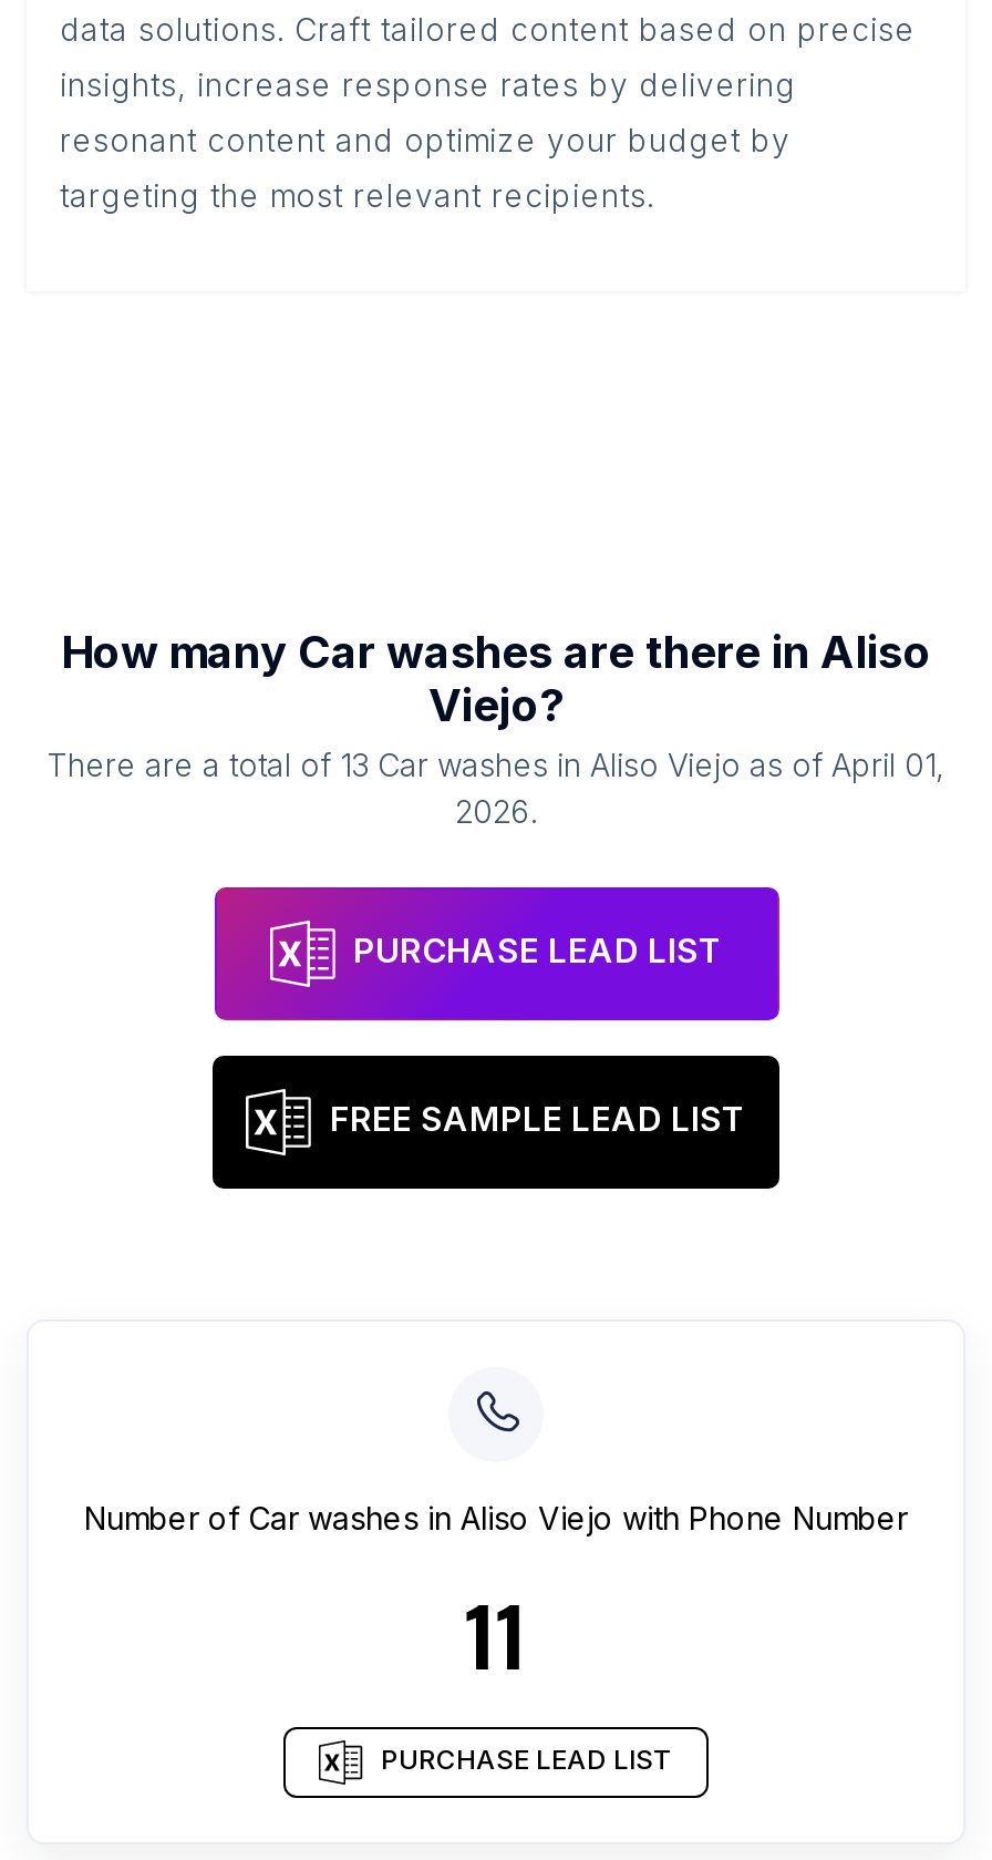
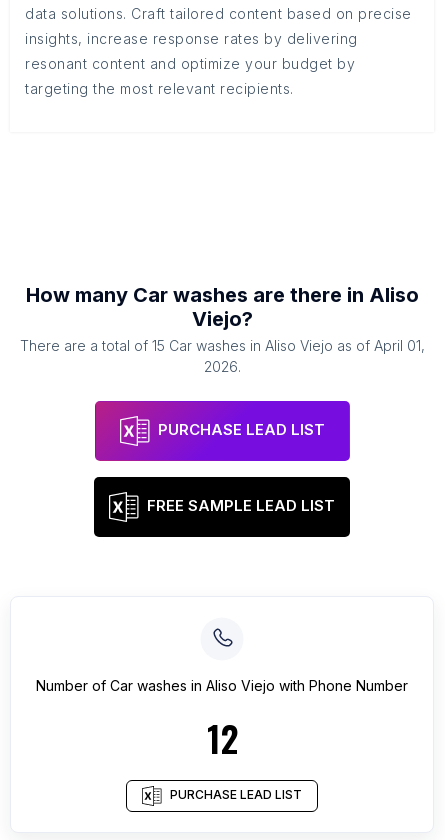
[48,746,944,783] There are a total of 13 Car washes in Aliso Viejo as of April 01, -> [19,337,424,354] There are a total of 15 Car washes in Aliso Viejo as of April 01,
[465,1574,527,1692] 11 -> [206,711,237,764] 12

